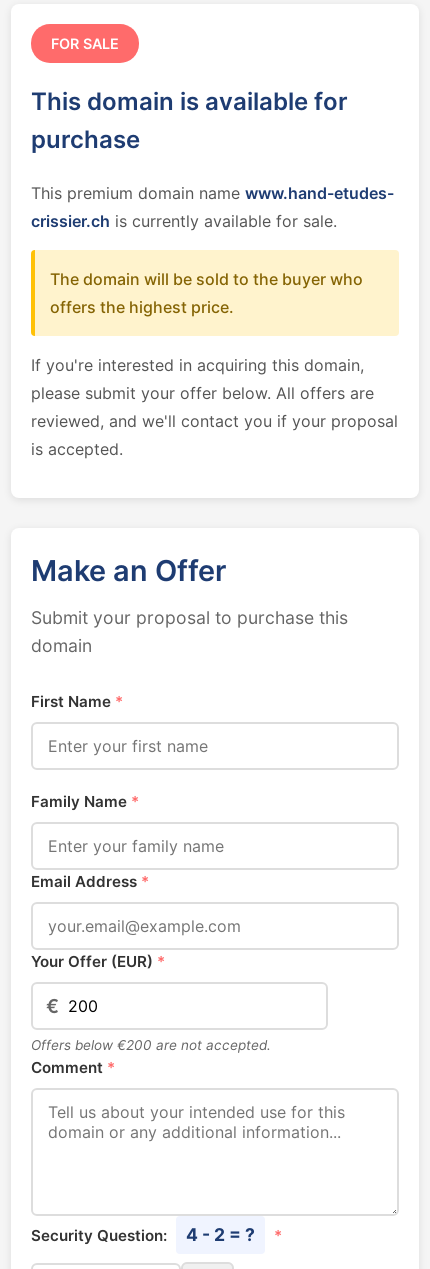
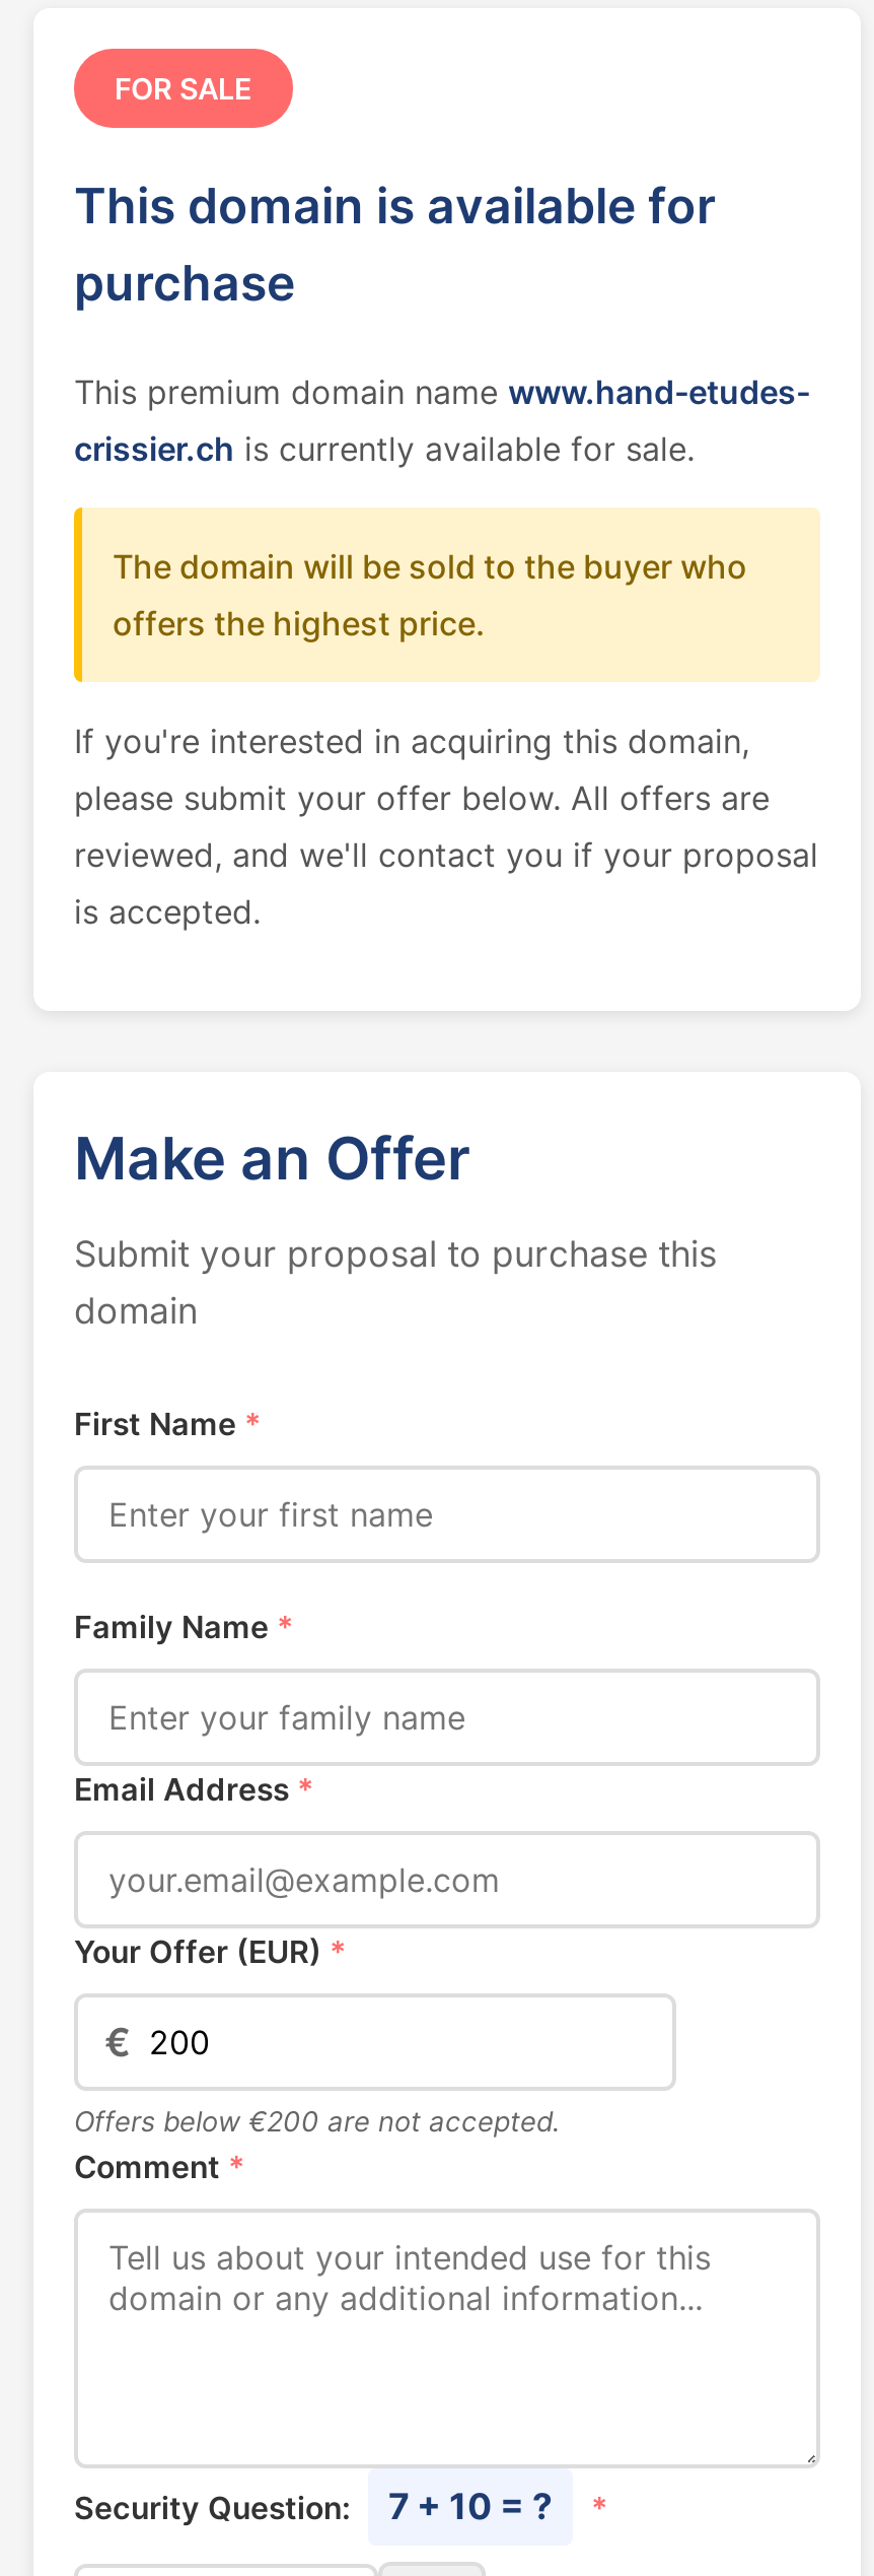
[186,1224,255,1245] 4 - 2 = ? -> [388,2485,553,2527] 7 + 10 = ?

